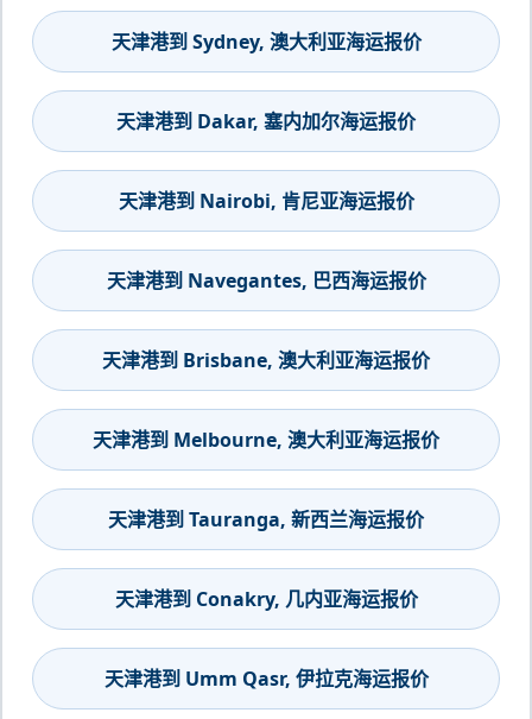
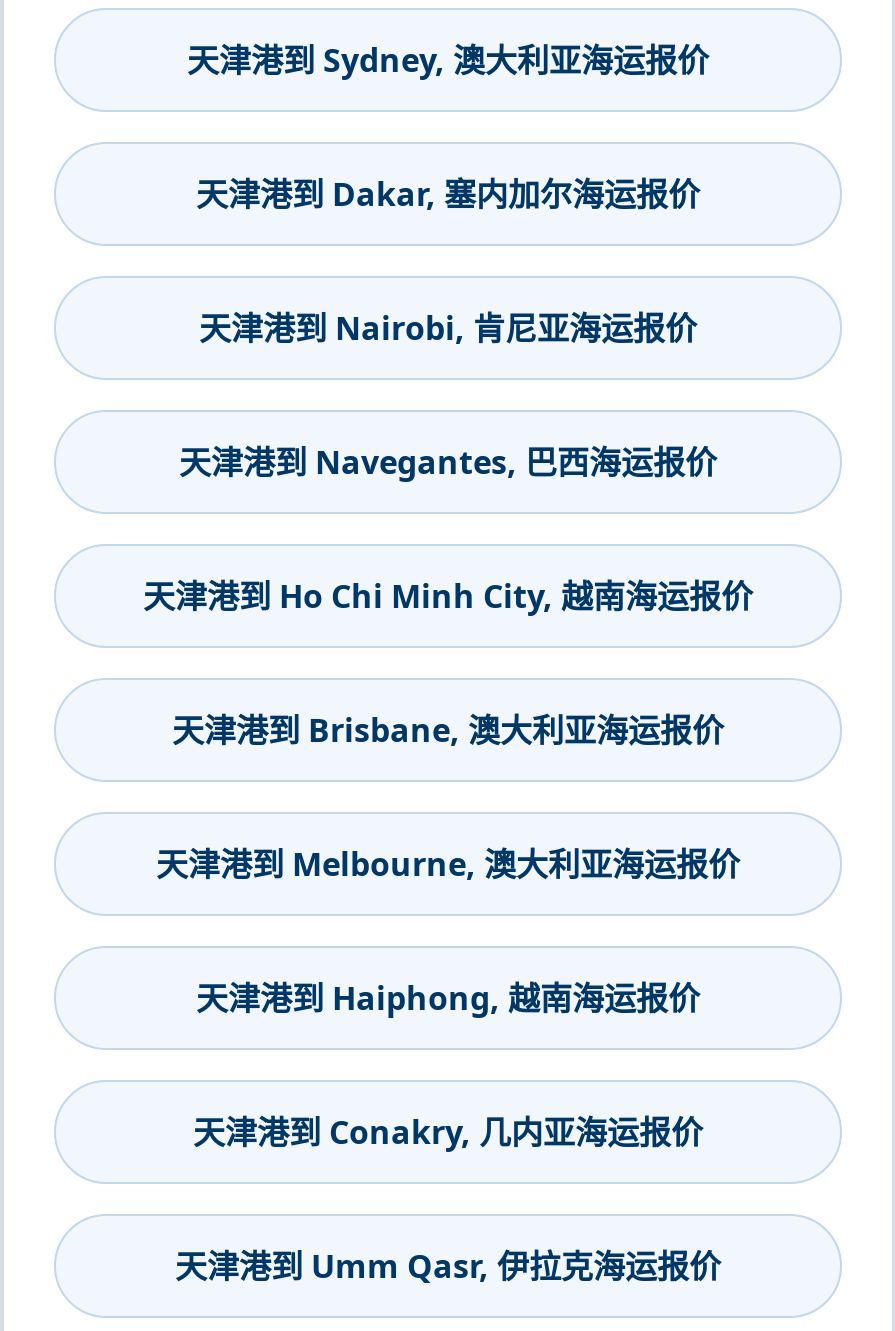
none -> [143,574,753,618] 天津港到 Ho Chi Minh City, 越南海运报价
[108,506,424,532] 天津港到 Tauranga, 新西兰海运报价 -> [196,976,700,1020] 天津港到 Haiphong, 越南海运报价

